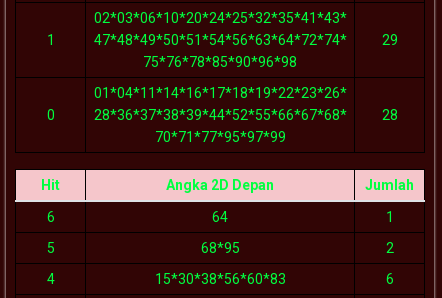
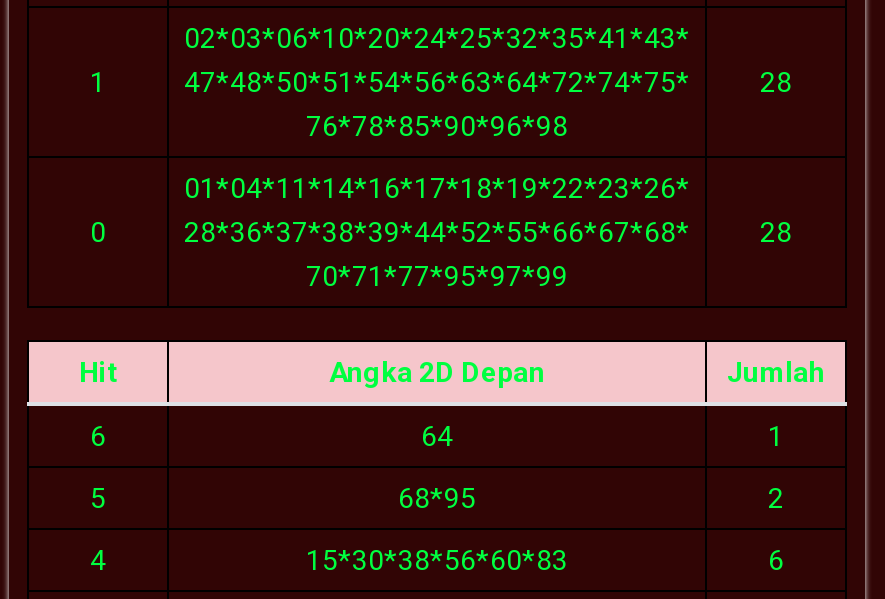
[93,32,346,48] 47*48*49*50*51*54*56*63*64*72*74* -> [184,66,690,98] 47*48*50*51*54*56*63*64*72*74*75*
[381,32,397,48] 29 -> [760,66,792,98] 28
[143,54,297,70] 75*76*78*85*90*96*98 -> [306,110,568,142] 76*78*85*90*96*98

